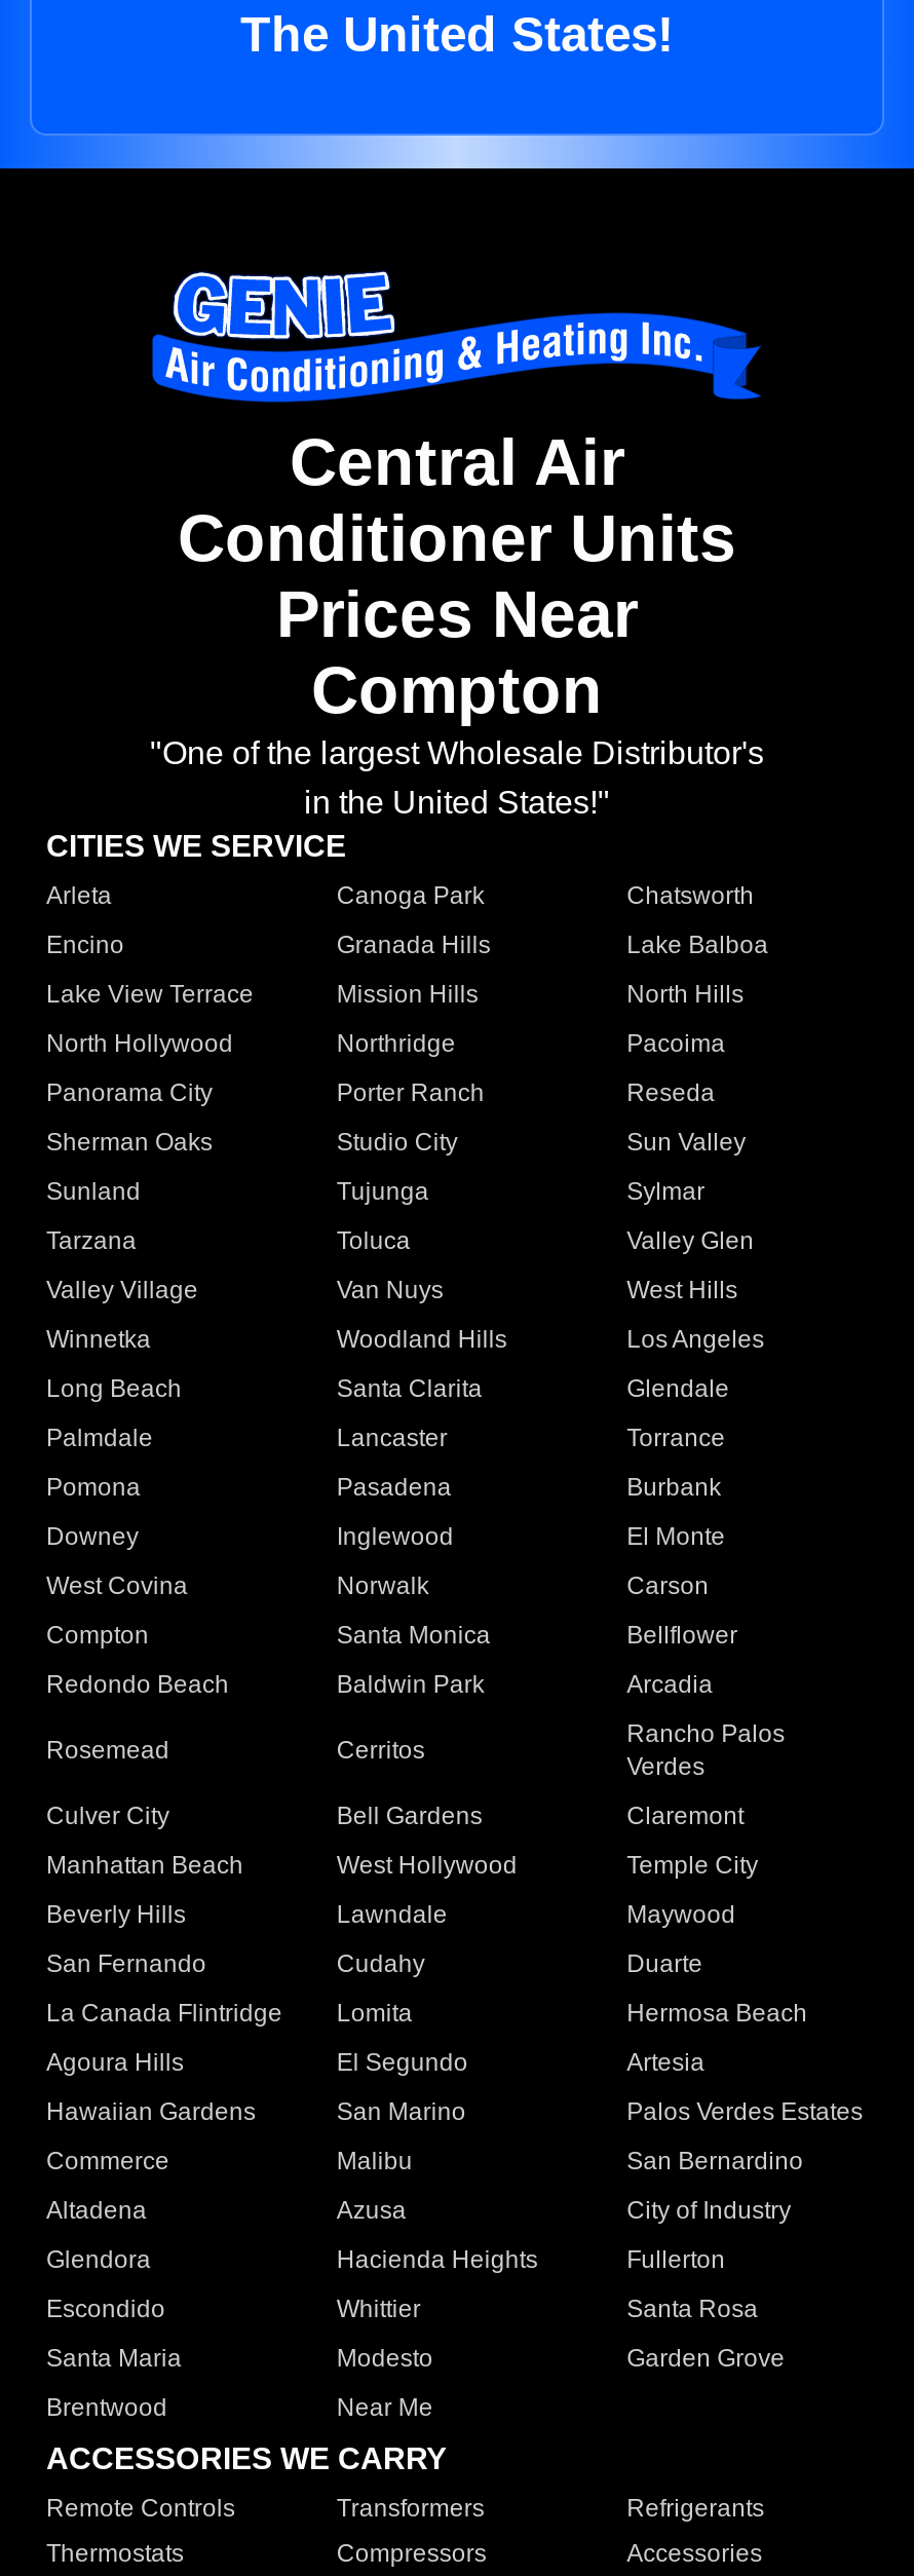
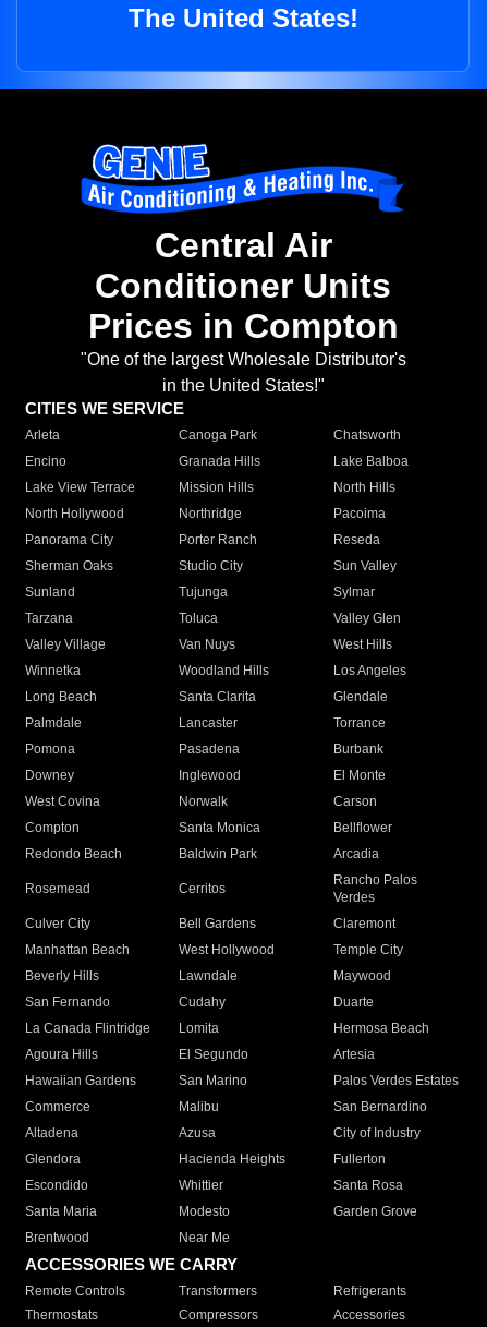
[276,578,638,728] Prices Near | Compton -> [88,307,398,346] Prices in Compton

